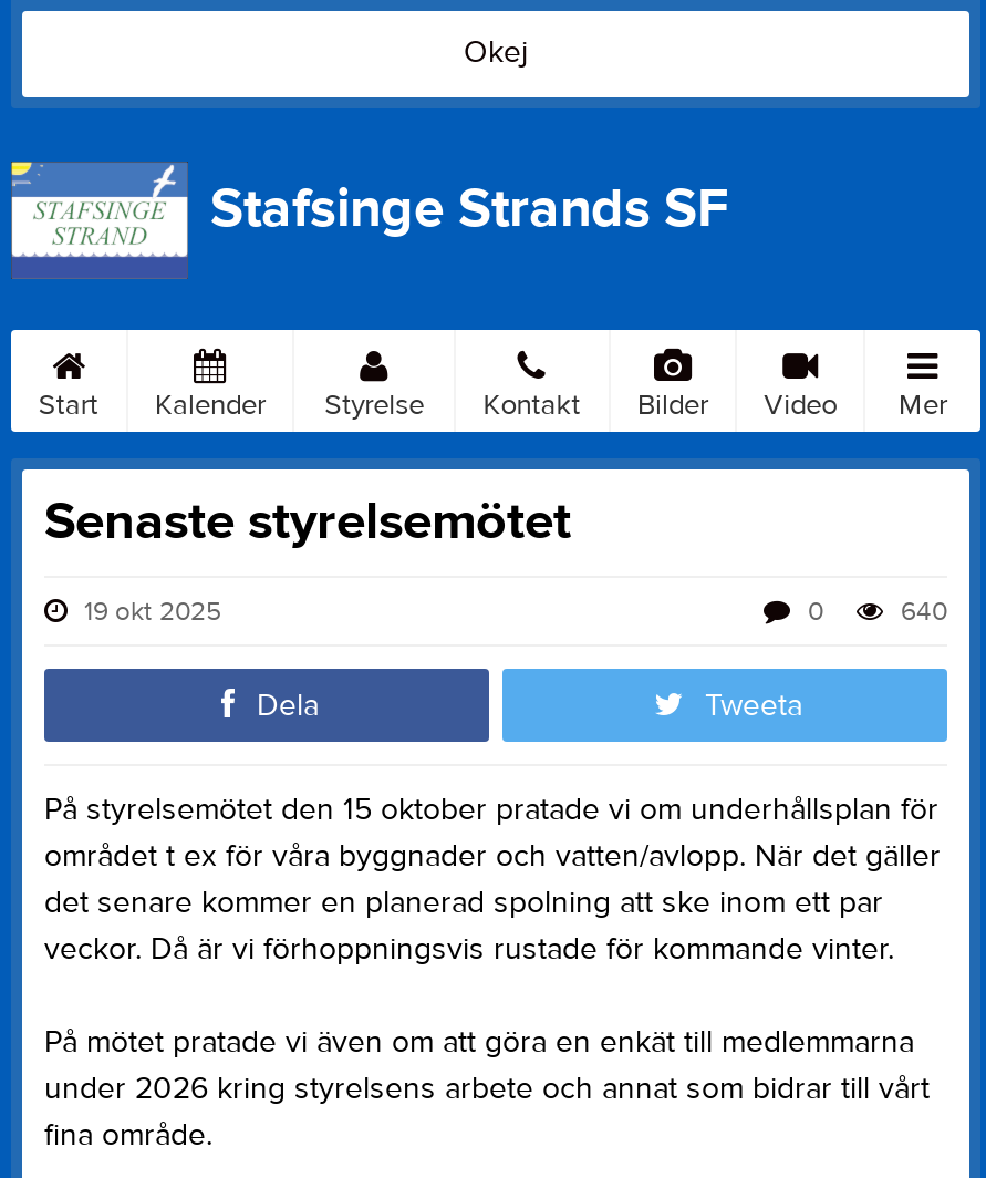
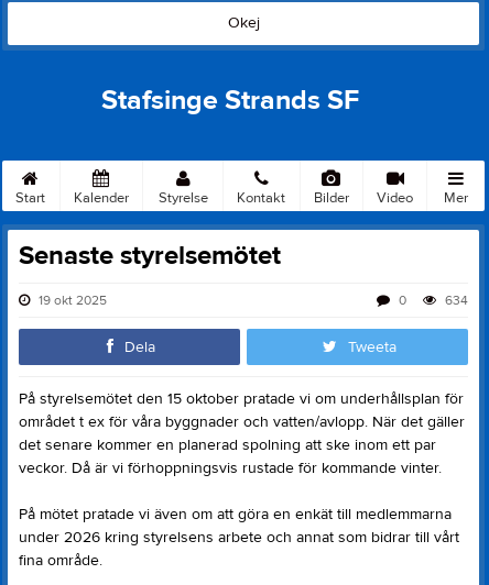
[9,159,190,279] [image] -> none
[801,593,947,629] 0 640 -> [395,291,468,309] 0 634

